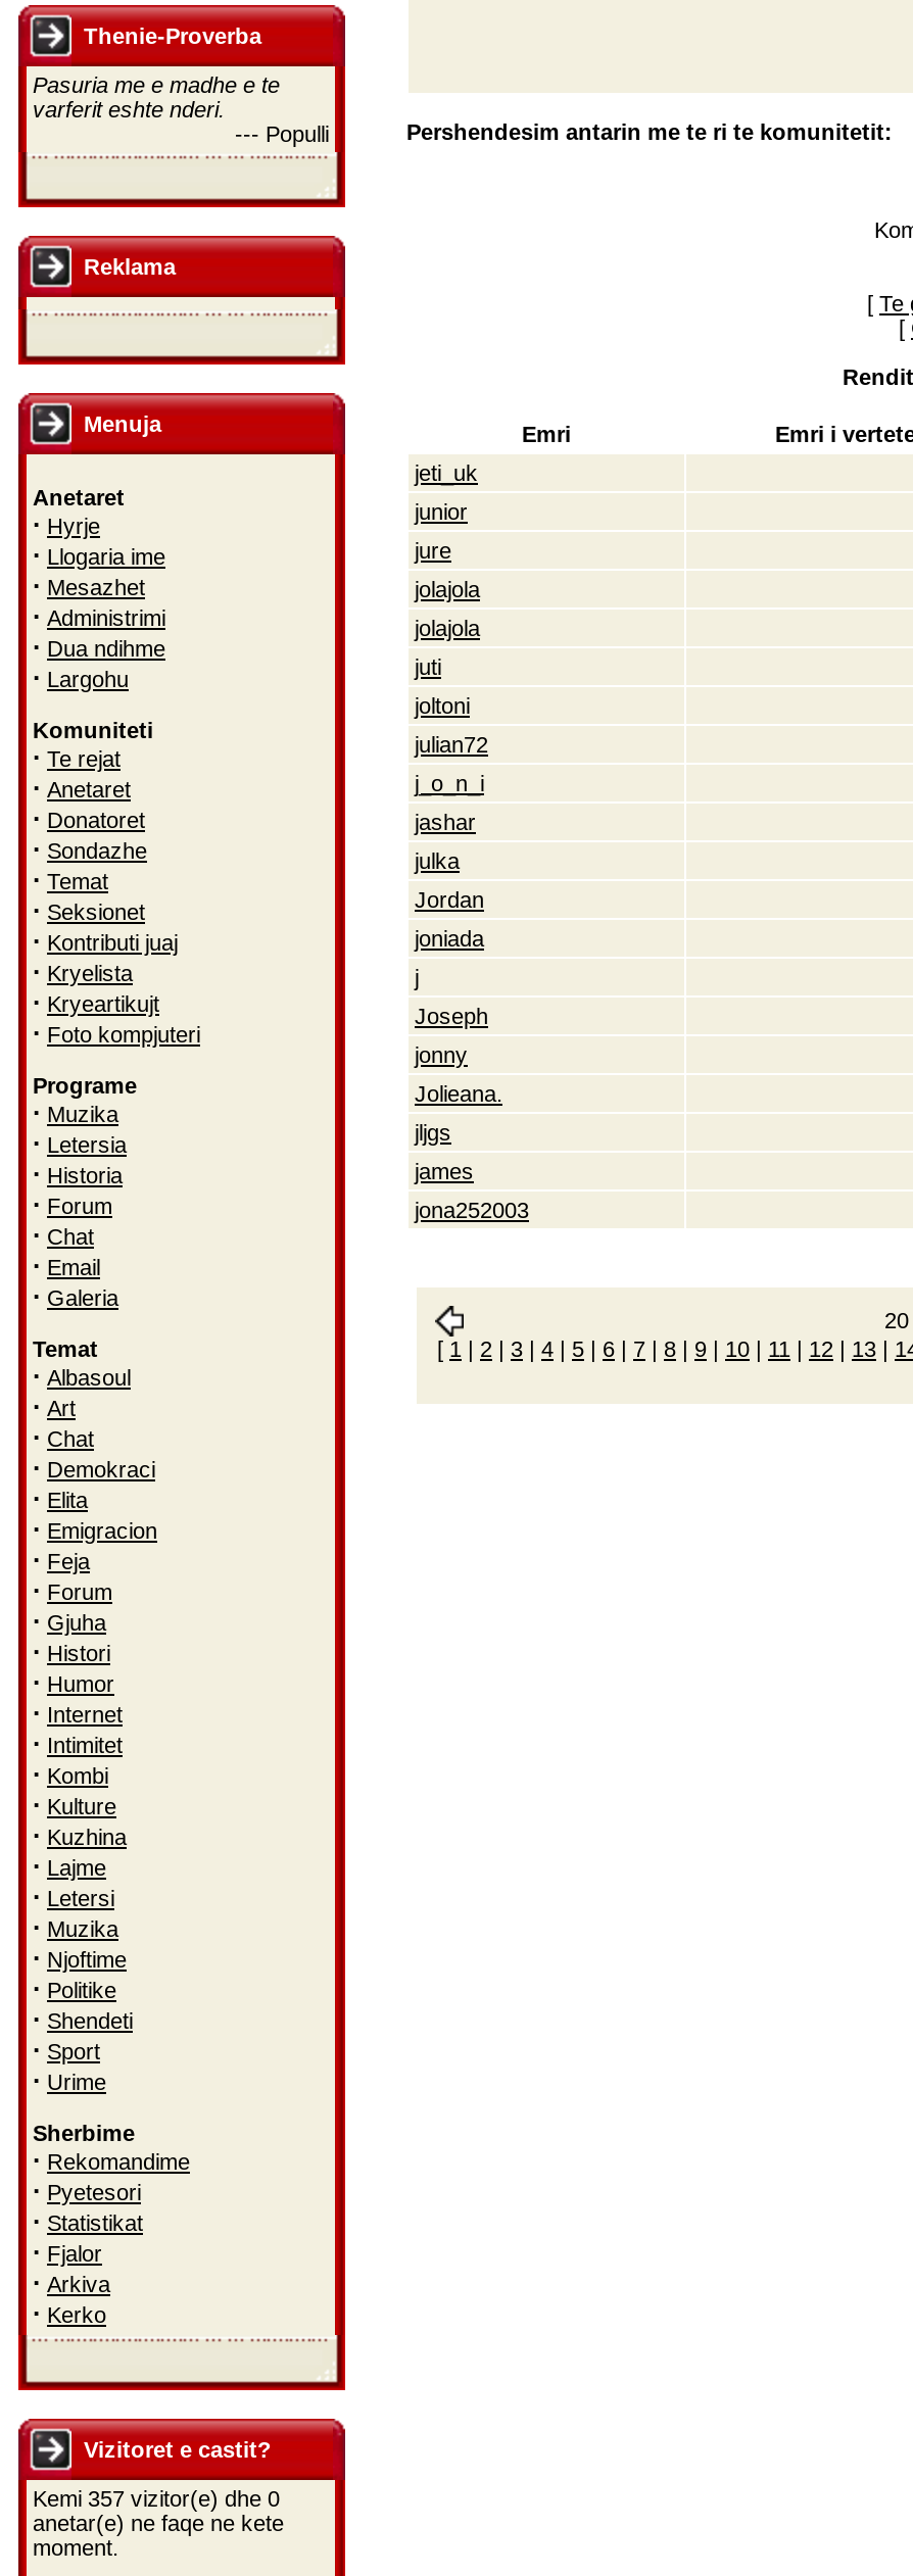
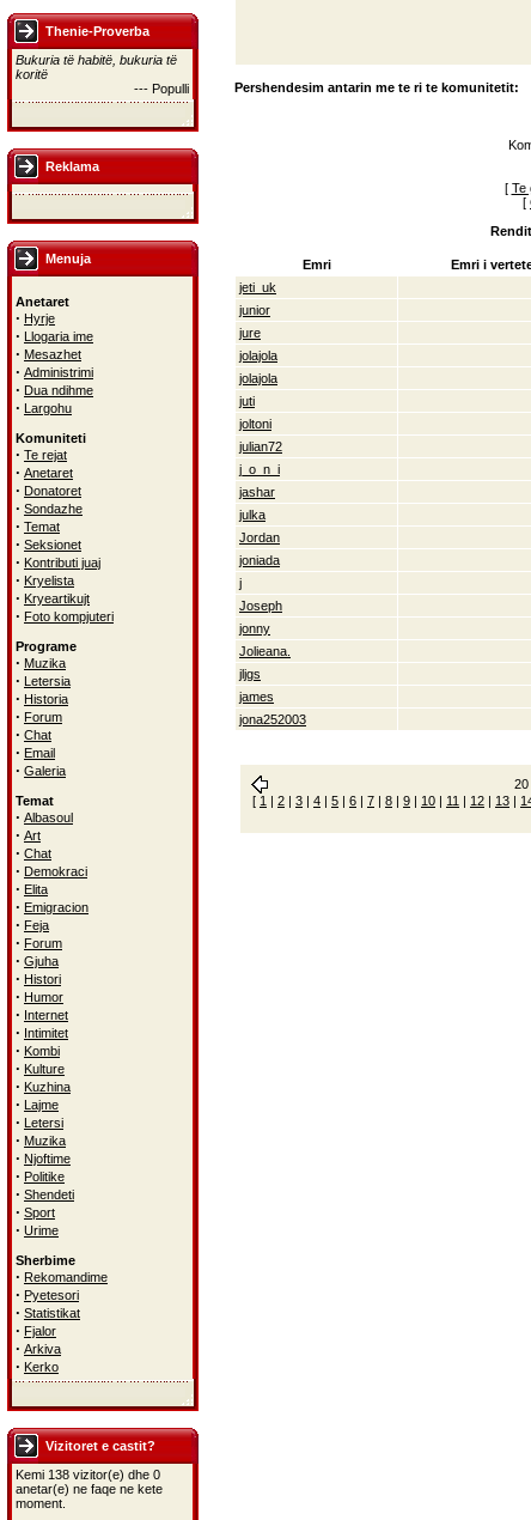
[33,72,280,121] Pasuria me e madhe e te | varferit eshte nderi. -> [16,53,177,81] Bukuria të habitë, bukuria të | koritë
[33,2486,280,2511] Kemi 357 vizitor(e) dhe 0 -> [16,1467,160,1482] Kemi 138 vizitor(e) dhe 0

